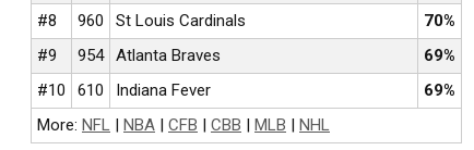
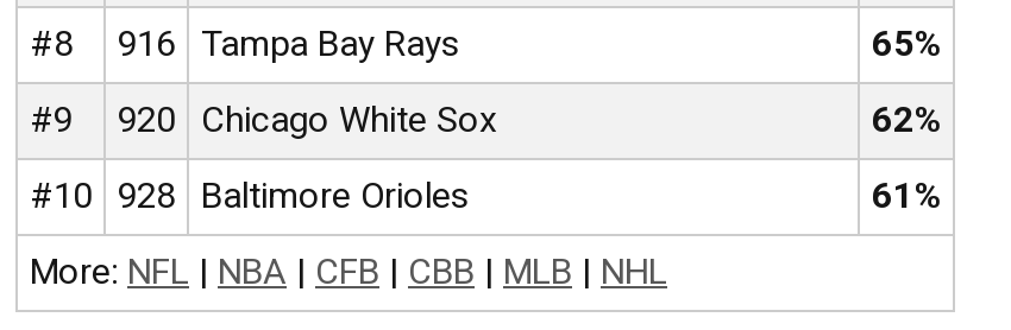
[78,11,455,30] 960 | St Louis Cardinals | 70% -> [118,23,941,65] 916 | Tampa Bay Rays | 65%
[78,46,455,65] 954 | Atlanta Braves | 69% -> [118,99,941,141] 920 | Chicago White Sox | 62%
[78,80,455,100] 610 | Indiana Fever | 69% -> [118,174,941,217] 928 | Baltimore Orioles | 61%

